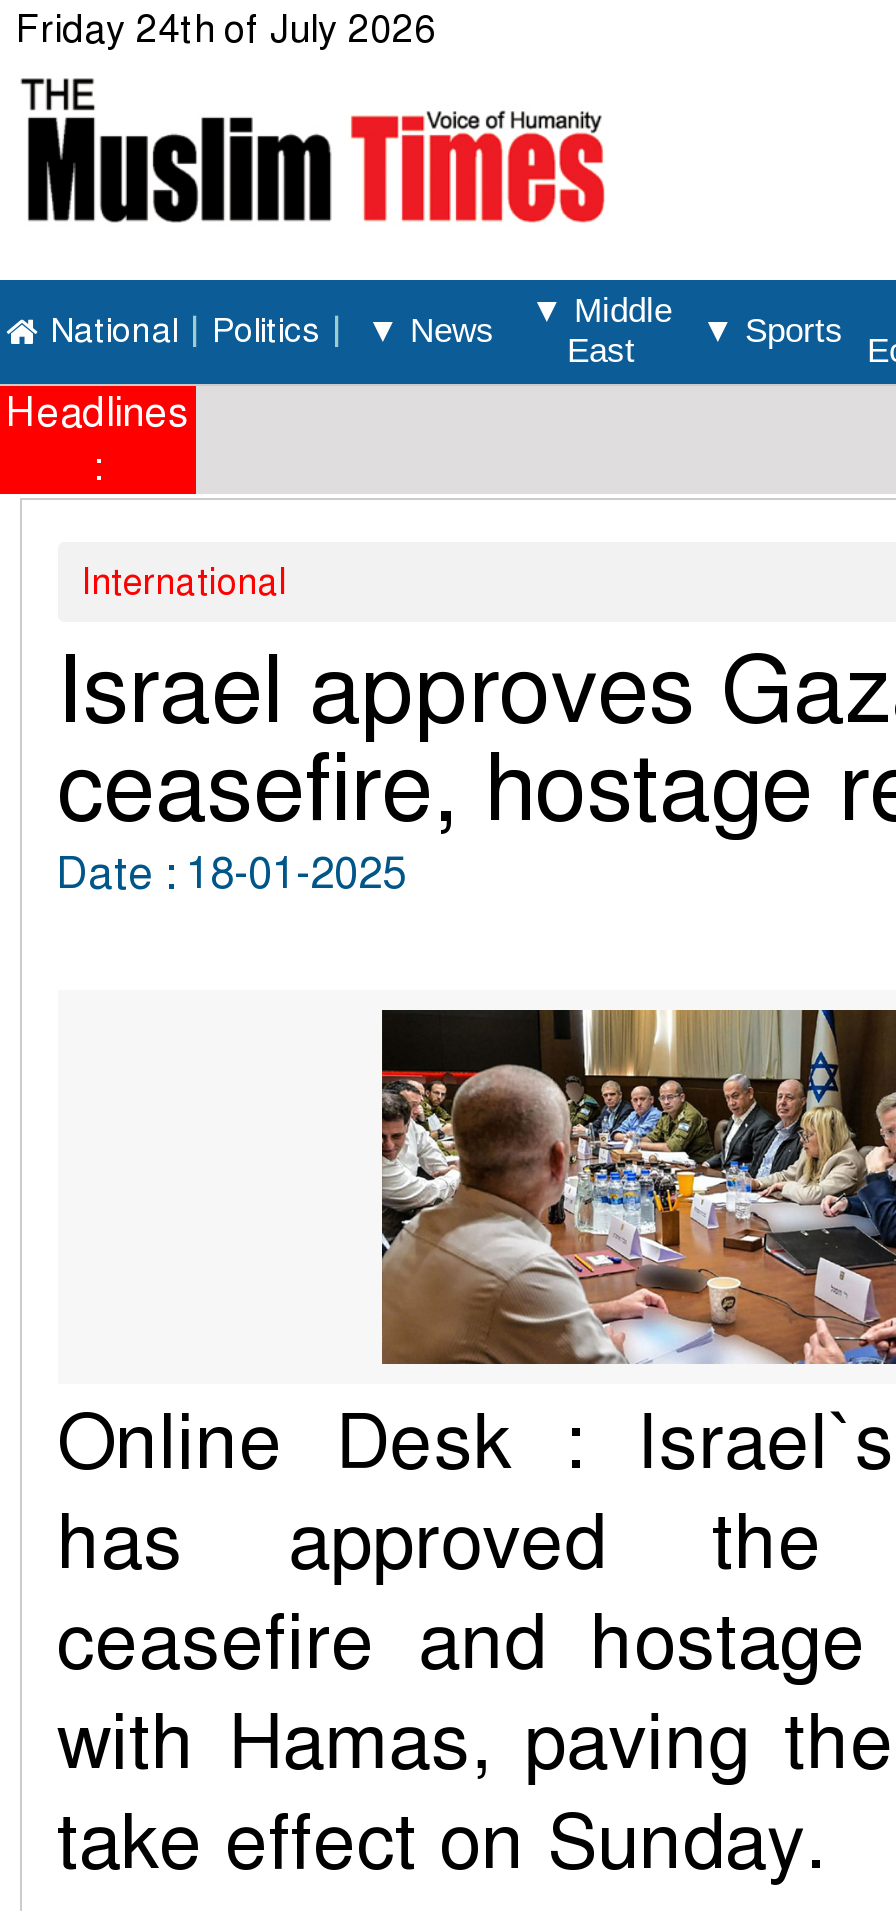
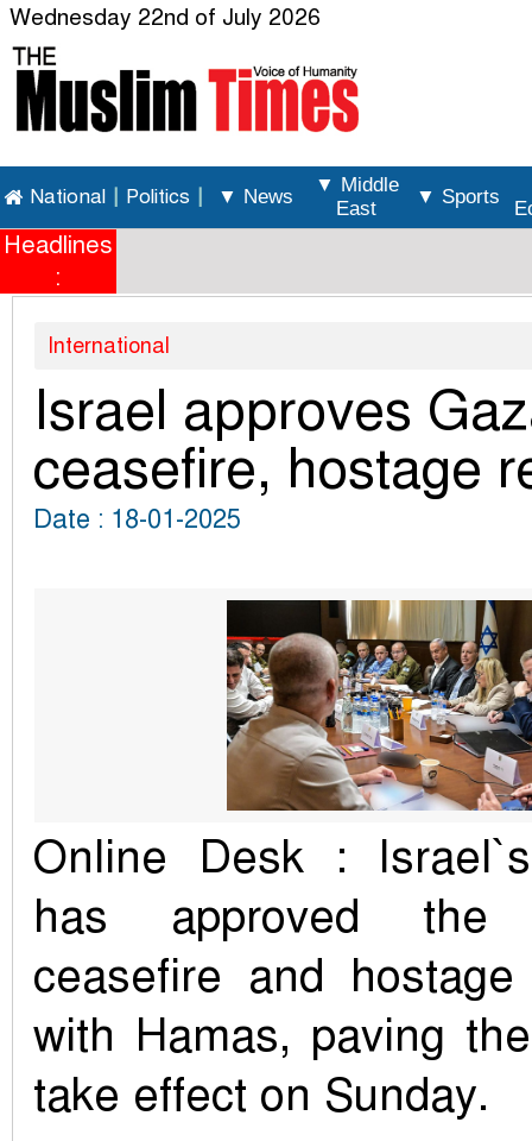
[16,6,436,52] Friday 24th of July 2026 -> [9,4,321,31] Wednesday 22nd of July 2026

